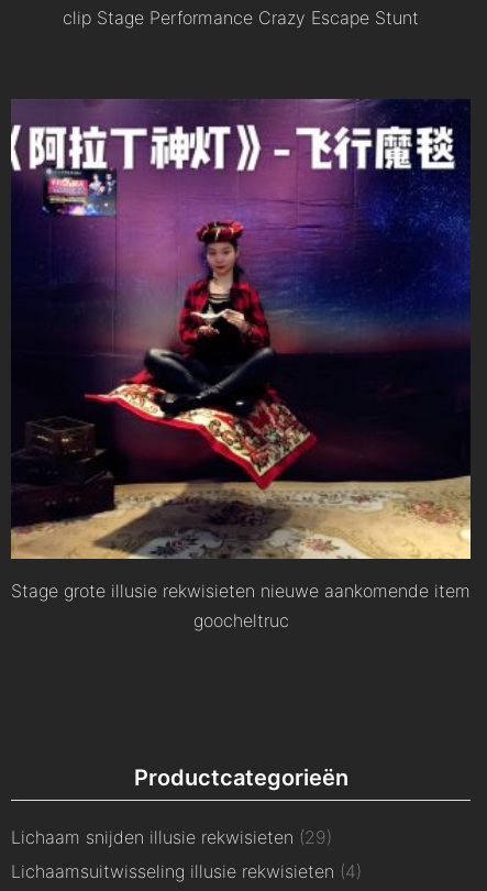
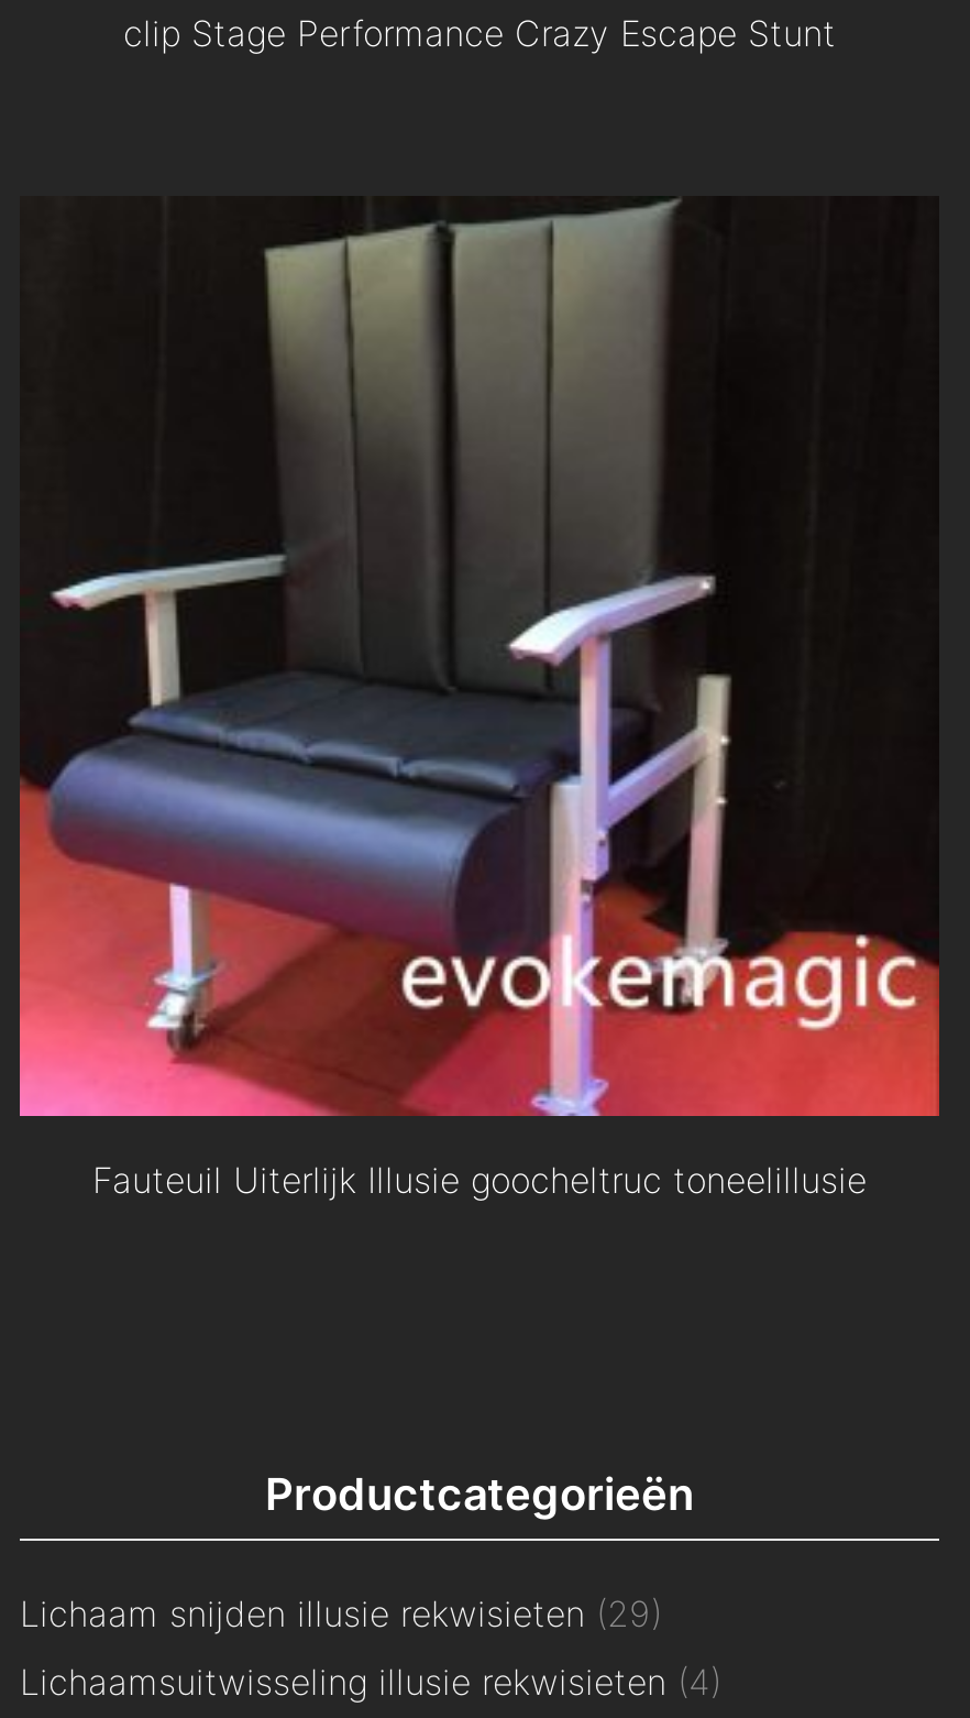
[10,98,472,631] [image] | Stage grote illusie rekwisieten nieuwe aankomende item | goocheltruc -> [18,196,941,1201] [image] | Fauteuil Uiterlijk Illusie goocheltruc toneelillusie

